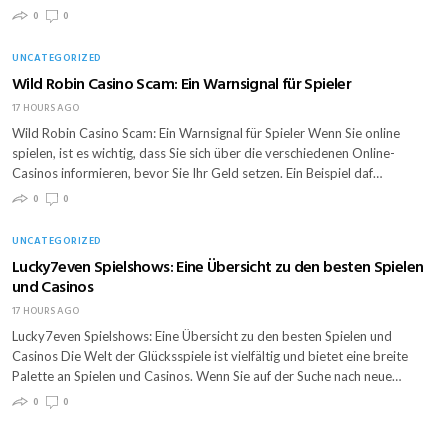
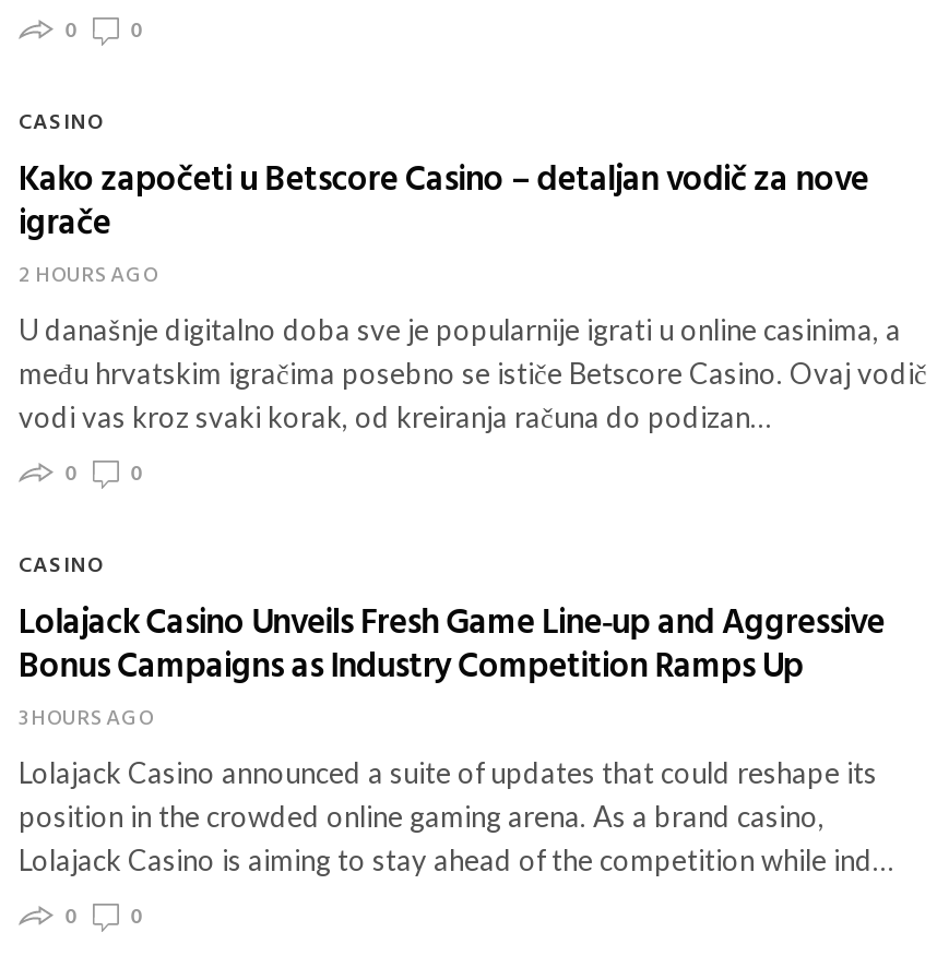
[12,50,351,115] UNCATEGORIZED | Wild Robin Casino Scam: Ein Warnsignal für Spieler | 17 HOURS AGO -> [19,105,869,290] CASINO | Kako započeti u Betscore Casino – detaljan vodič za nove | igrače | 2 HOURS AGO
[12,125,400,181] Wild Robin Casino Scam: Ein Warnsignal für Spieler Wenn Sie online | spielen, ist es wichtig, dass Sie sich über die verschiedenen Online- | Casinos informieren, bevor Sie Ihr Geld setzen. Ein Beispiel daf… -> [19,312,927,434] U današnje digitalno doba sve je popularnije igrati u online casinima, a | među hrvatskim igračima posebno se ističe Betscore Casino. Ovaj vodič | vodi vas kroz svaki korak, od kreiranja računa do podizan…
[12,233,423,318] UNCATEGORIZED | Lucky7even Spielshows: Eine Übersicht zu den besten Spielen | und Casinos | 17 HOURS AGO -> [19,548,885,733] CASINO | Lolajack Casino Unveils Fresh Game Line‑up and Aggressive | Bonus Campaigns as Industry Competition Ramps Up | 3 HOURS AGO
[12,328,408,384] Lucky7even Spielshows: Eine Übersicht zu den besten Spielen und | Casinos Die Welt der Glücksspiele ist vielfältig und bietet eine breite | Palette an Spielen und Casinos. Wenn Sie auf der Suche nach neue… -> [19,755,892,877] Lolajack Casino announced a suite of updates that could reshape its | position in the crowded online gaming arena. As a brand casino, | Lolajack Casino is aiming to stay ahead of the competition while ind…

